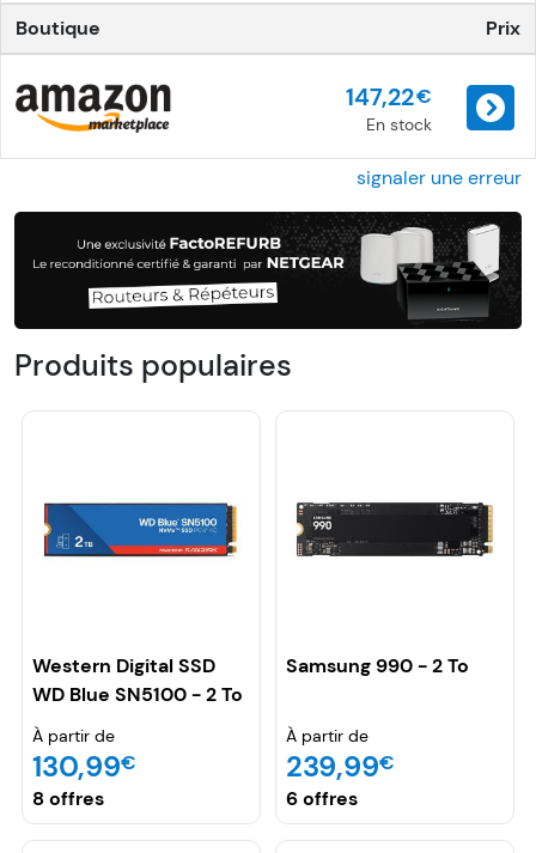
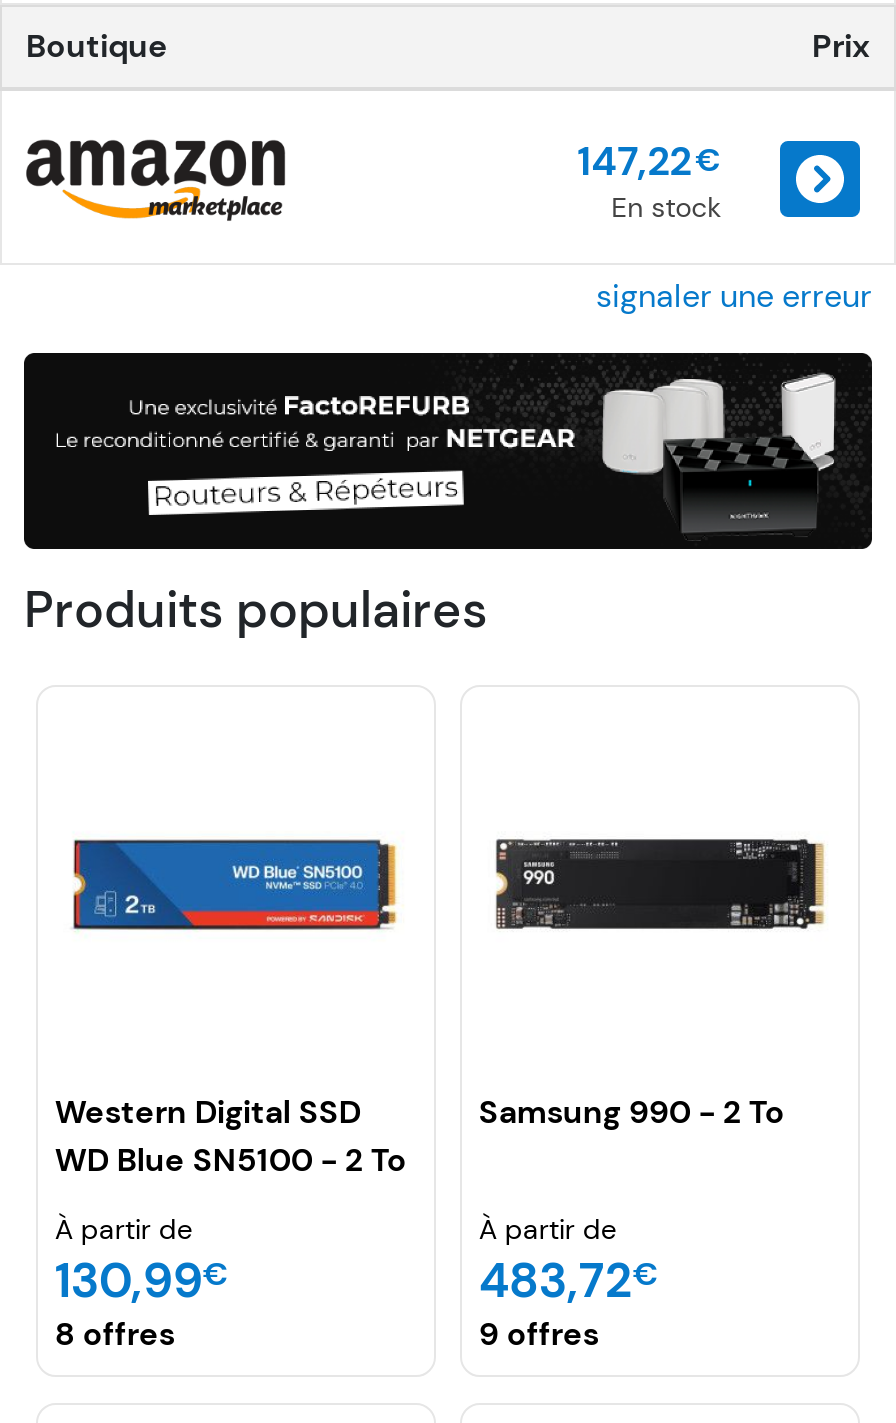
[286,748,395,785] 239,99€ -> [479,1250,659,1312] 483,72€
[286,787,358,812] 6 offres -> [479,1314,599,1356] 9 offres

